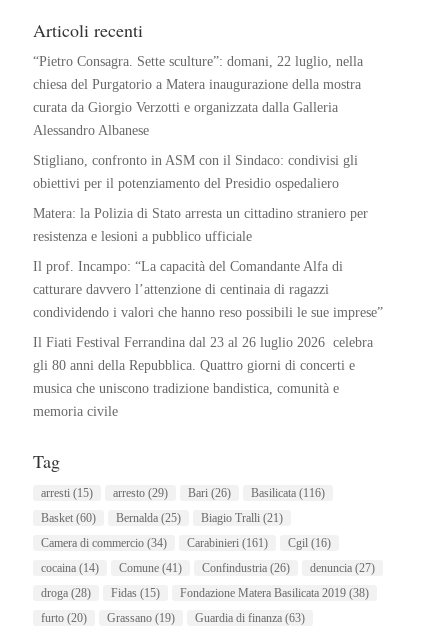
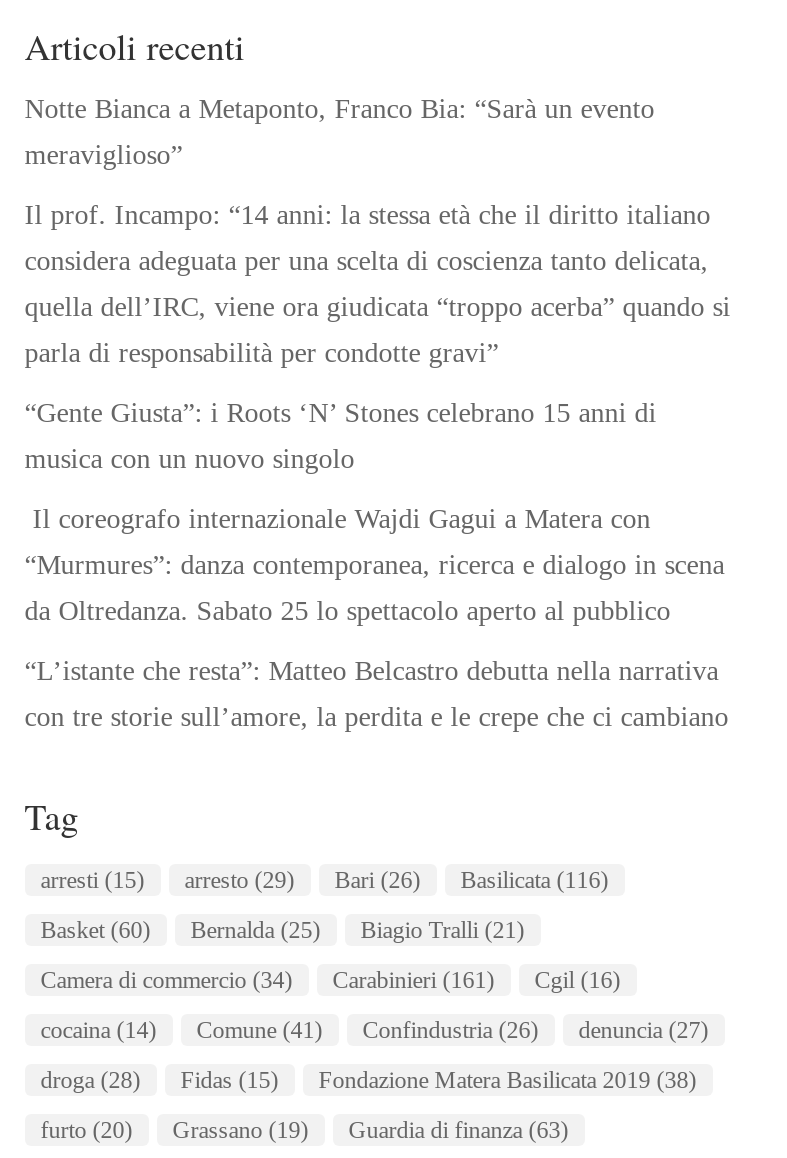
[33,54,383,419] “Pietro Consagra. Sette sculture”: domani, 22 luglio, nella | chiesa del Purgatorio a Matera inaugurazione della mostra | curata da Giorgio Verzotti e organizzata dalla Galleria | Alessandro Albanese | Stigliano, confronto in ASM con il Sindaco: condivisi gli | obiettivi per il potenziamento del Presidio ospedaliero | Matera: la Polizia di Stato arresta un cittadino straniero per | resistenza e lesioni a pubblico ufficiale | Il prof. Incampo: “La capacità del Comandante Alfa di | catturare davvero l’attenzione di centinaia di ragazzi | condividendo i valori che hanno reso possibili le sue imprese” | Il Fiati Festival Ferrandina dal 23 al 26 luglio 2026 celebra | gli 80 anni della Repubblica. Quattro giorni di concerti e | musica che uniscono tradizione bandistica, comunità e | memoria civile -> [25,93,731,731] Notte Bianca a Metaponto, Franco Bia: “Sarà un evento | meraviglioso” | Il prof. Incampo: “14 anni: la stessa età che il diritto italiano | considera adeguata per una scelta di coscienza tanto delicata, | quella dell’IRC, viene ora giudicata “troppo acerba” quando si | parla di responsabilità per condotte gravi” | “Gente Giusta”: i Roots ‘N’ Stones celebrano 15 anni di | musica con un nuovo singolo | Il coreografo internazionale Wajdi Gagui a Matera con | “Murmures”: danza contemporanea, ricerca e dialogo in scena | da Oltredanza. Sabato 25 lo spettacolo aperto al pubblico | “L’istante che resta”: Matteo Belcastro debutta nella narrativa | con tre storie sull’amore, la perdita e le crepe che ci cambiano

